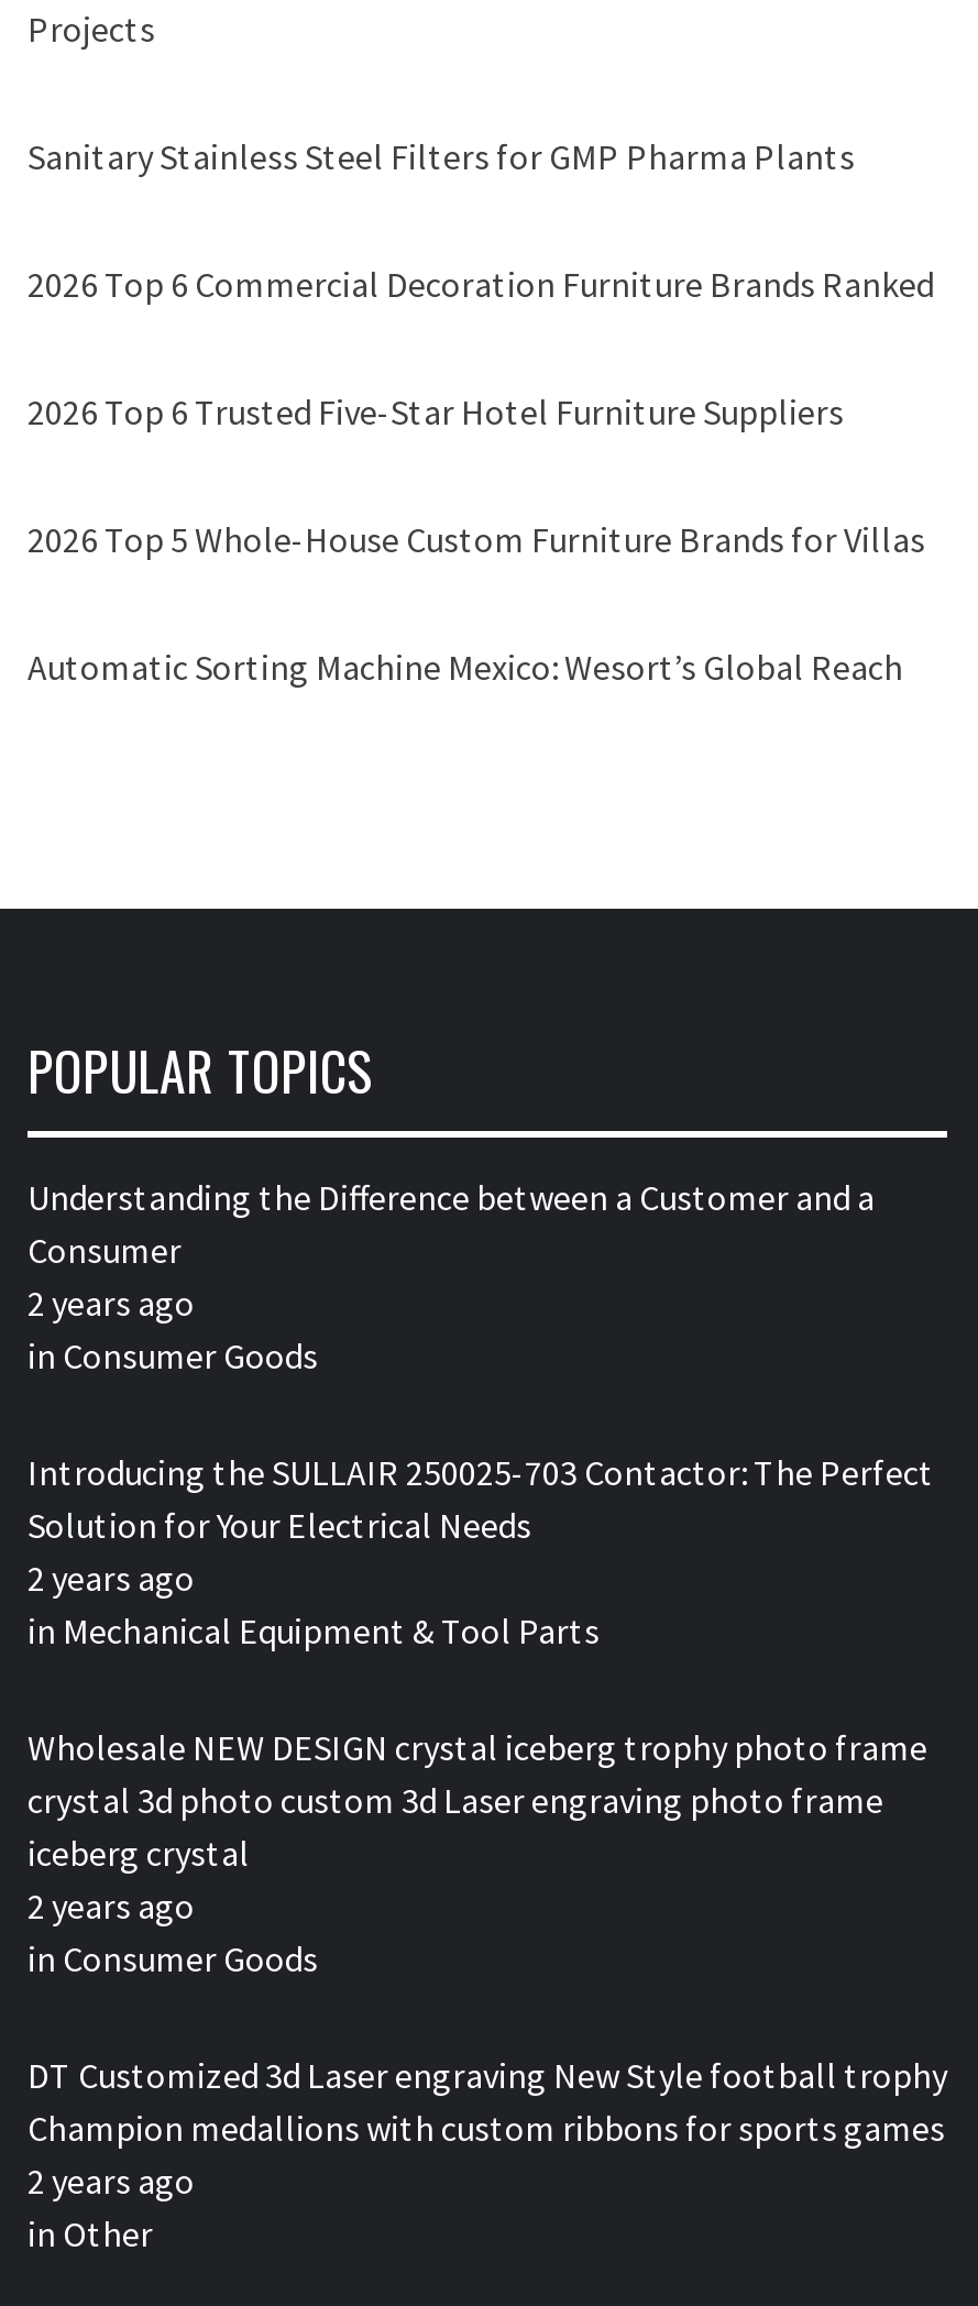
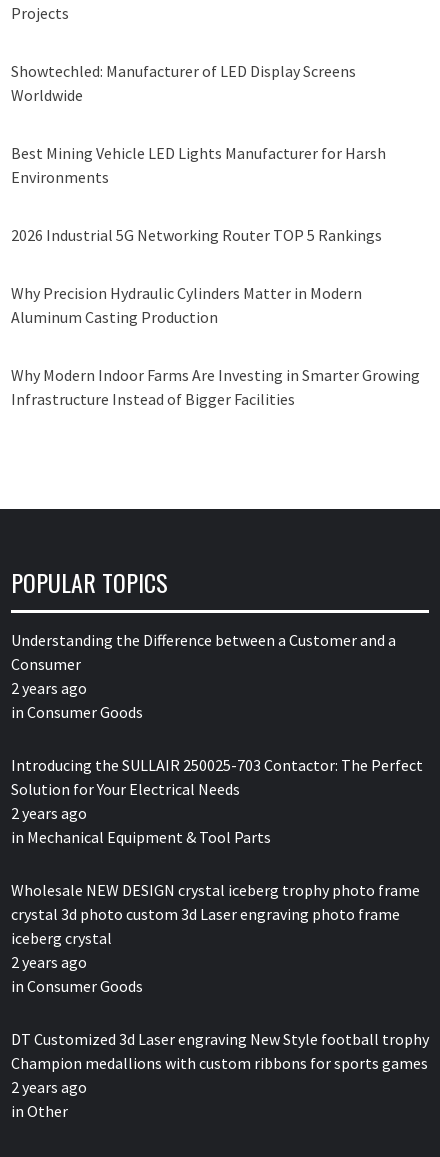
[28,135,855,179] Sanitary Stainless Steel Filters for GMP Pharma Plants -> [11,61,356,105] Showtechled: Manufacturer of LED Display Screens | Worldwide
[28,262,934,306] 2026 Top 6 Commercial Decoration Furniture Brands Ranked -> [11,143,386,187] Best Mining Vehicle LED Lights Manufacturer for Harsh | Environments
[28,390,844,434] 2026 Top 6 Trusted Five-Star Hotel Furniture Suppliers -> [11,225,382,245] 2026 Industrial 5G Networking Router TOP 5 Rankings
[28,518,925,562] 2026 Top 5 Whole-House Custom Furniture Brands for Villas -> [11,283,362,327] Why Precision Hydraulic Cylinders Matter in Modern | Aluminum Casting Production
[28,645,903,689] Automatic Sorting Machine Mexico: Wesort’s Global Reach -> [11,365,420,409] Why Modern Indoor Farms Are Investing in Smarter Growing | Infrastructure Instead of Bigger Facilities

